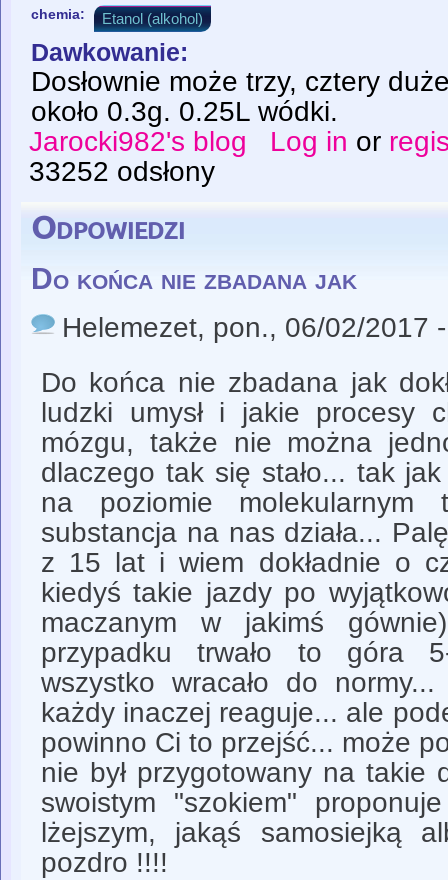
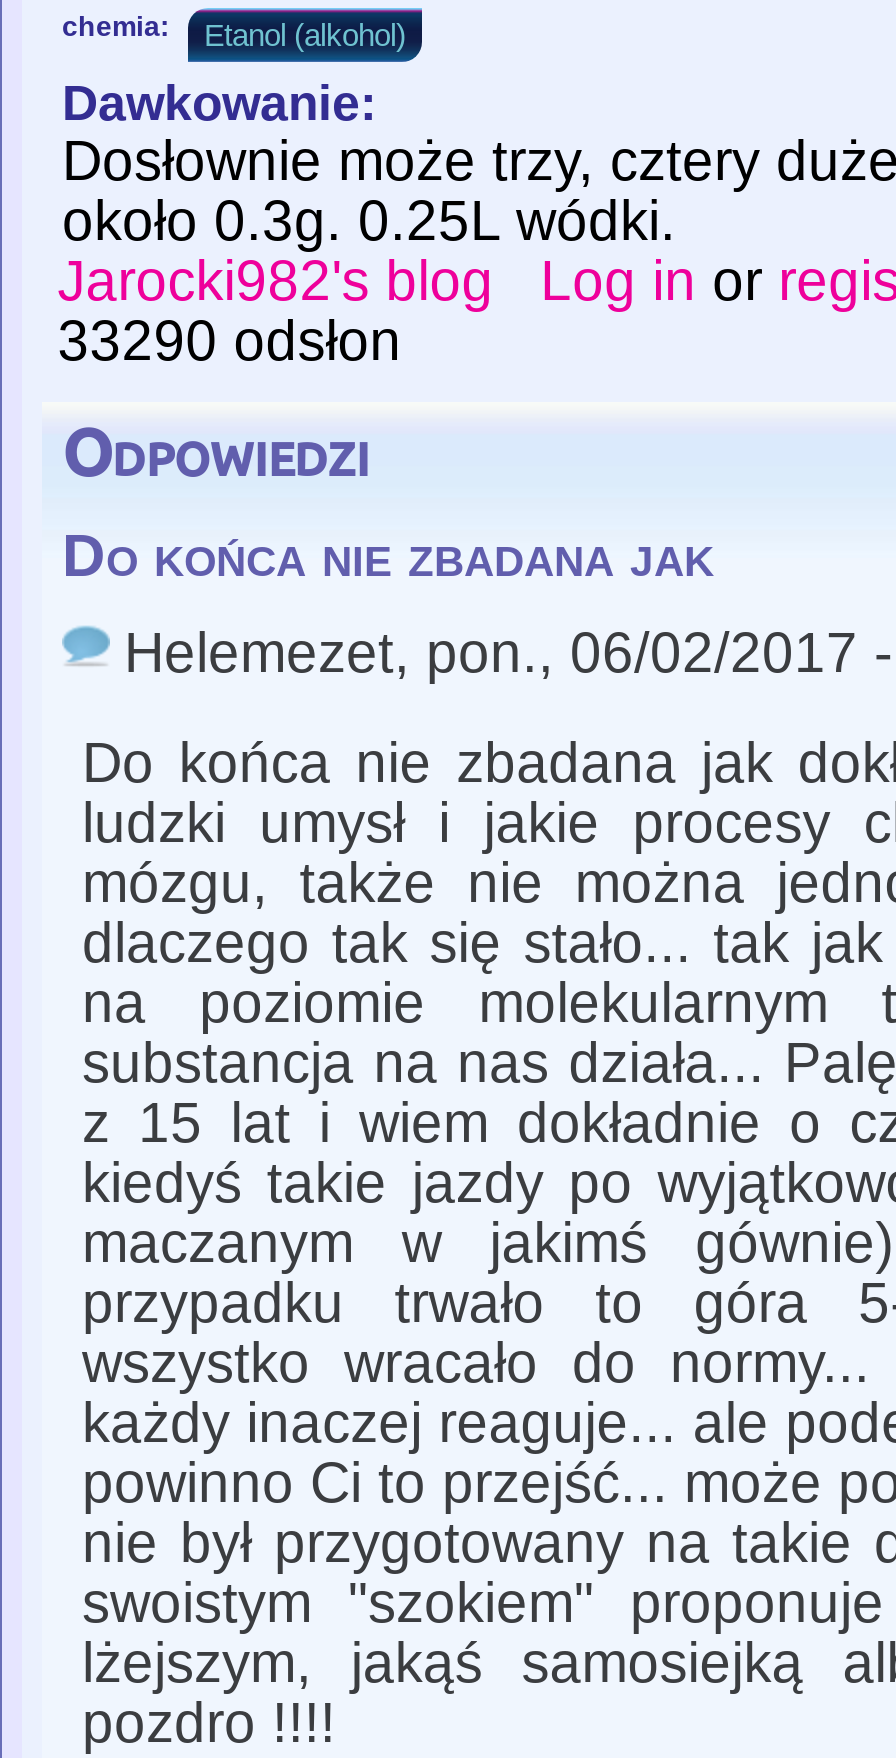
[29,156,215,187] 33252 odsłony -> [57,309,401,371] 33290 odsłon

